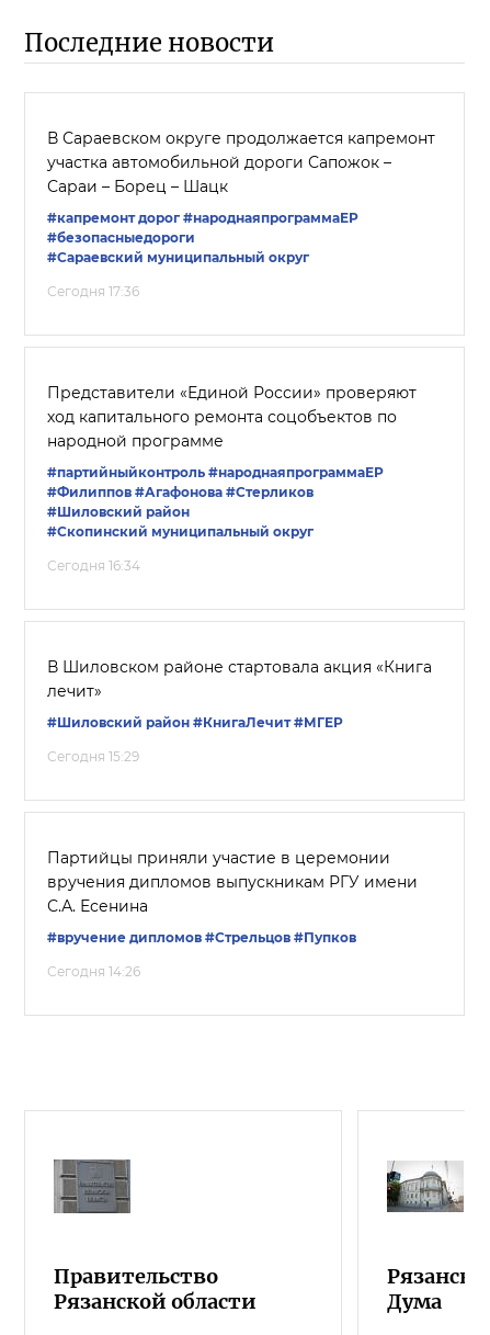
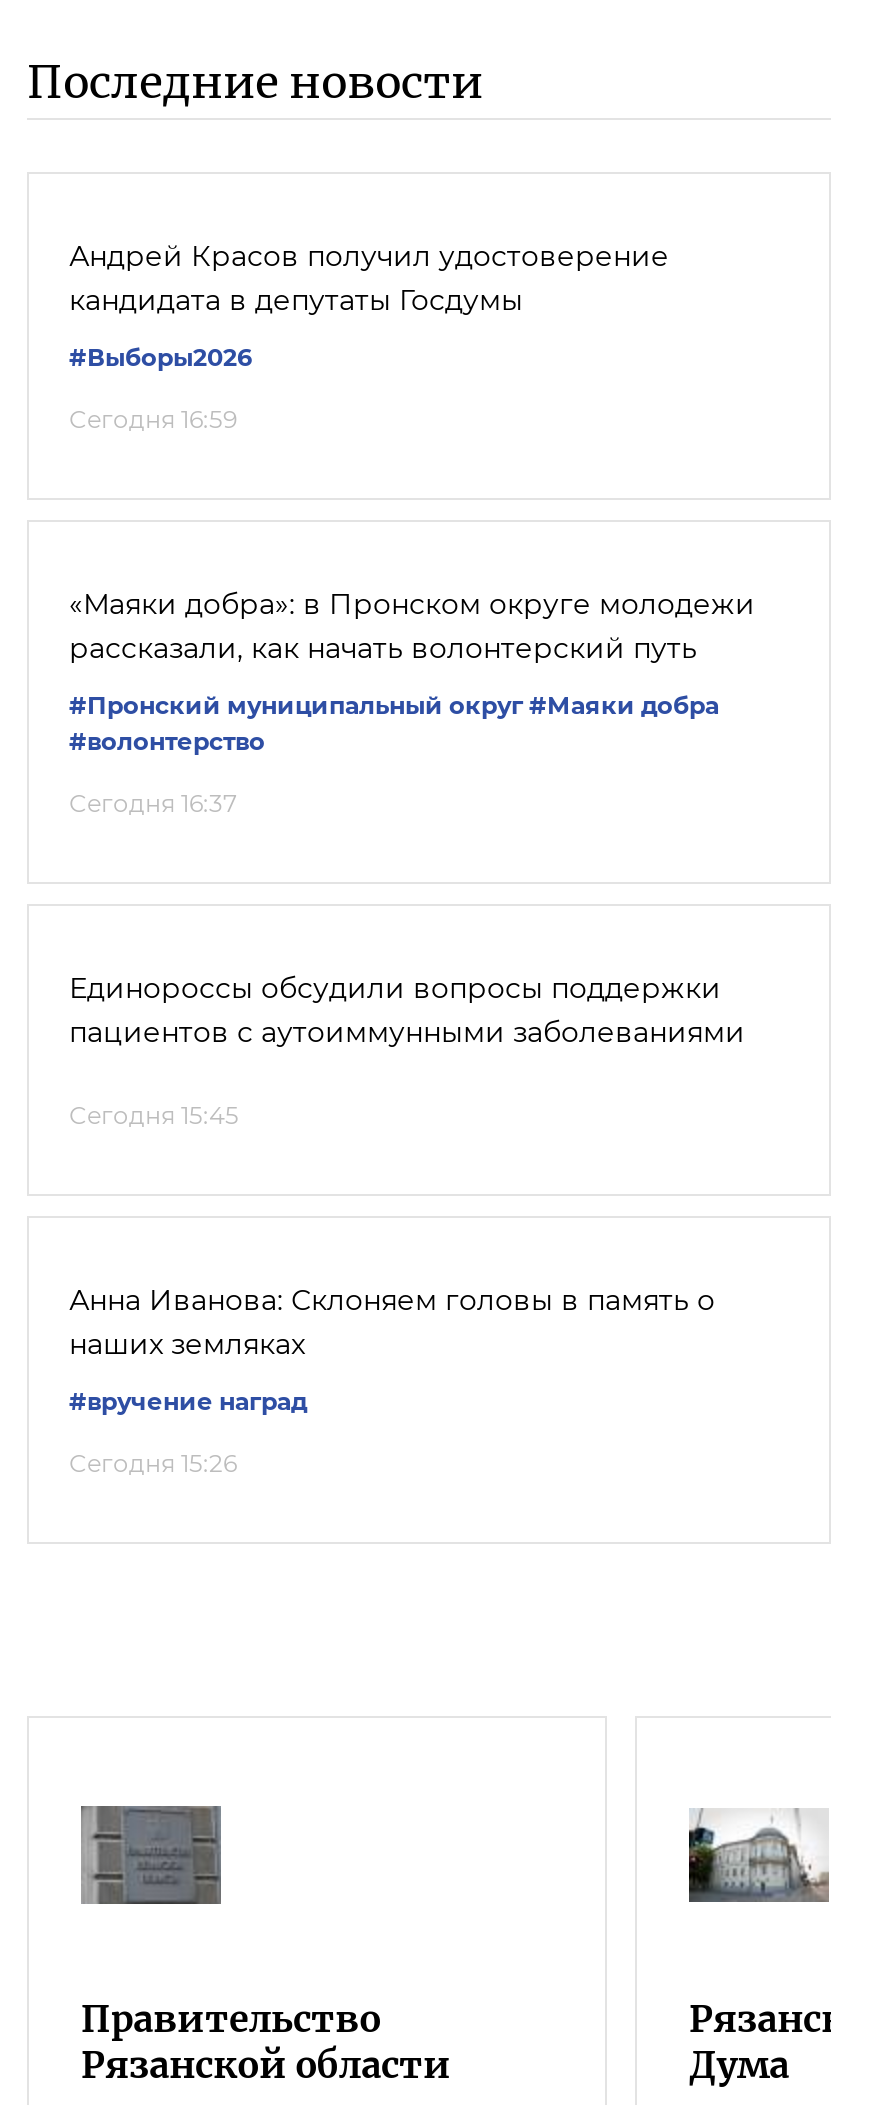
[47,128,435,299] В Сараевском округе продолжается капремонт | участка автомобильной дороги Сапожок – | Сараи – Борец – Шацк | #капремонт дорог #народнаяпрограммаЕР | #безопасныедороги | #Сараевский муниципальный округ | Сегодня 17:36 -> [69,238,669,434] Андрей Красов получил удостоверение | кандидата в депутаты Госдумы | #Выборы2026 | Сегодня 16:59
[47,383,417,574] Представители «Единой России» проверяют | ход капитального ремонта соцобъектов по | народной программе | #партийныйконтроль #народнаяпрограммаЕР | #Филиппов #Агафонова #Стерликов | #Шиловский район | #Скопинский муниципальный округ | Сегодня 16:34 -> [69,586,755,818] «Маяки добра»: в Пронском округе молодежи | рассказали, как начать волонтерский путь | #Пронский муниципальный округ #Маяки добра | #волонтерство | Сегодня 16:37
[47,657,432,765] В Шиловском районе стартовала акция «Книга | лечит» | #Шиловский район #КнигаЛечит #МГЕР | Сегодня 15:29 -> [69,970,745,1130] Единороссы обсудили вопросы поддержки | пациентов с аутоиммунными заболеваниями | Сегодня 15:45
[47,848,418,980] Партийцы приняли участие в церемонии | вручения дипломов выпускникам РГУ имени | С.А. Есенина | #вручение дипломов #Стрельцов #Пупков | Сегодня 14:26 -> [69,1282,715,1478] Анна Иванова: Склоняем головы в память о | наших земляках | #вручение наград | Сегодня 15:26

